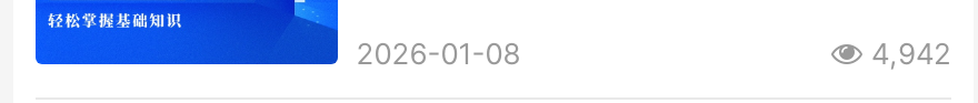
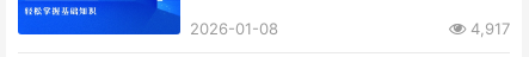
[862,35,951,70] 4,942 -> [466,19,510,38] 4,917

